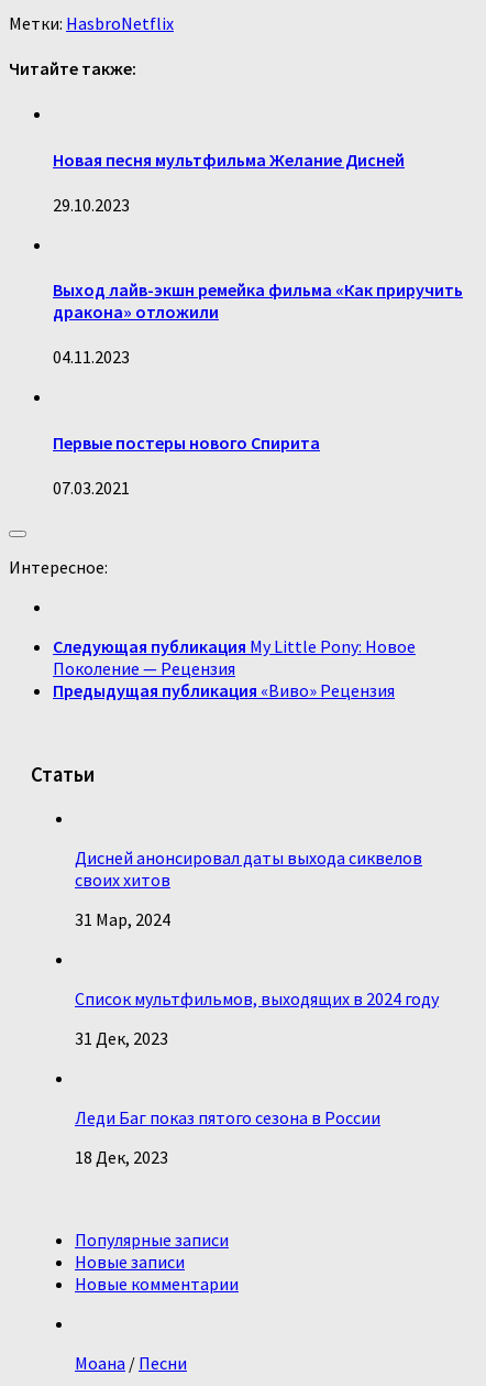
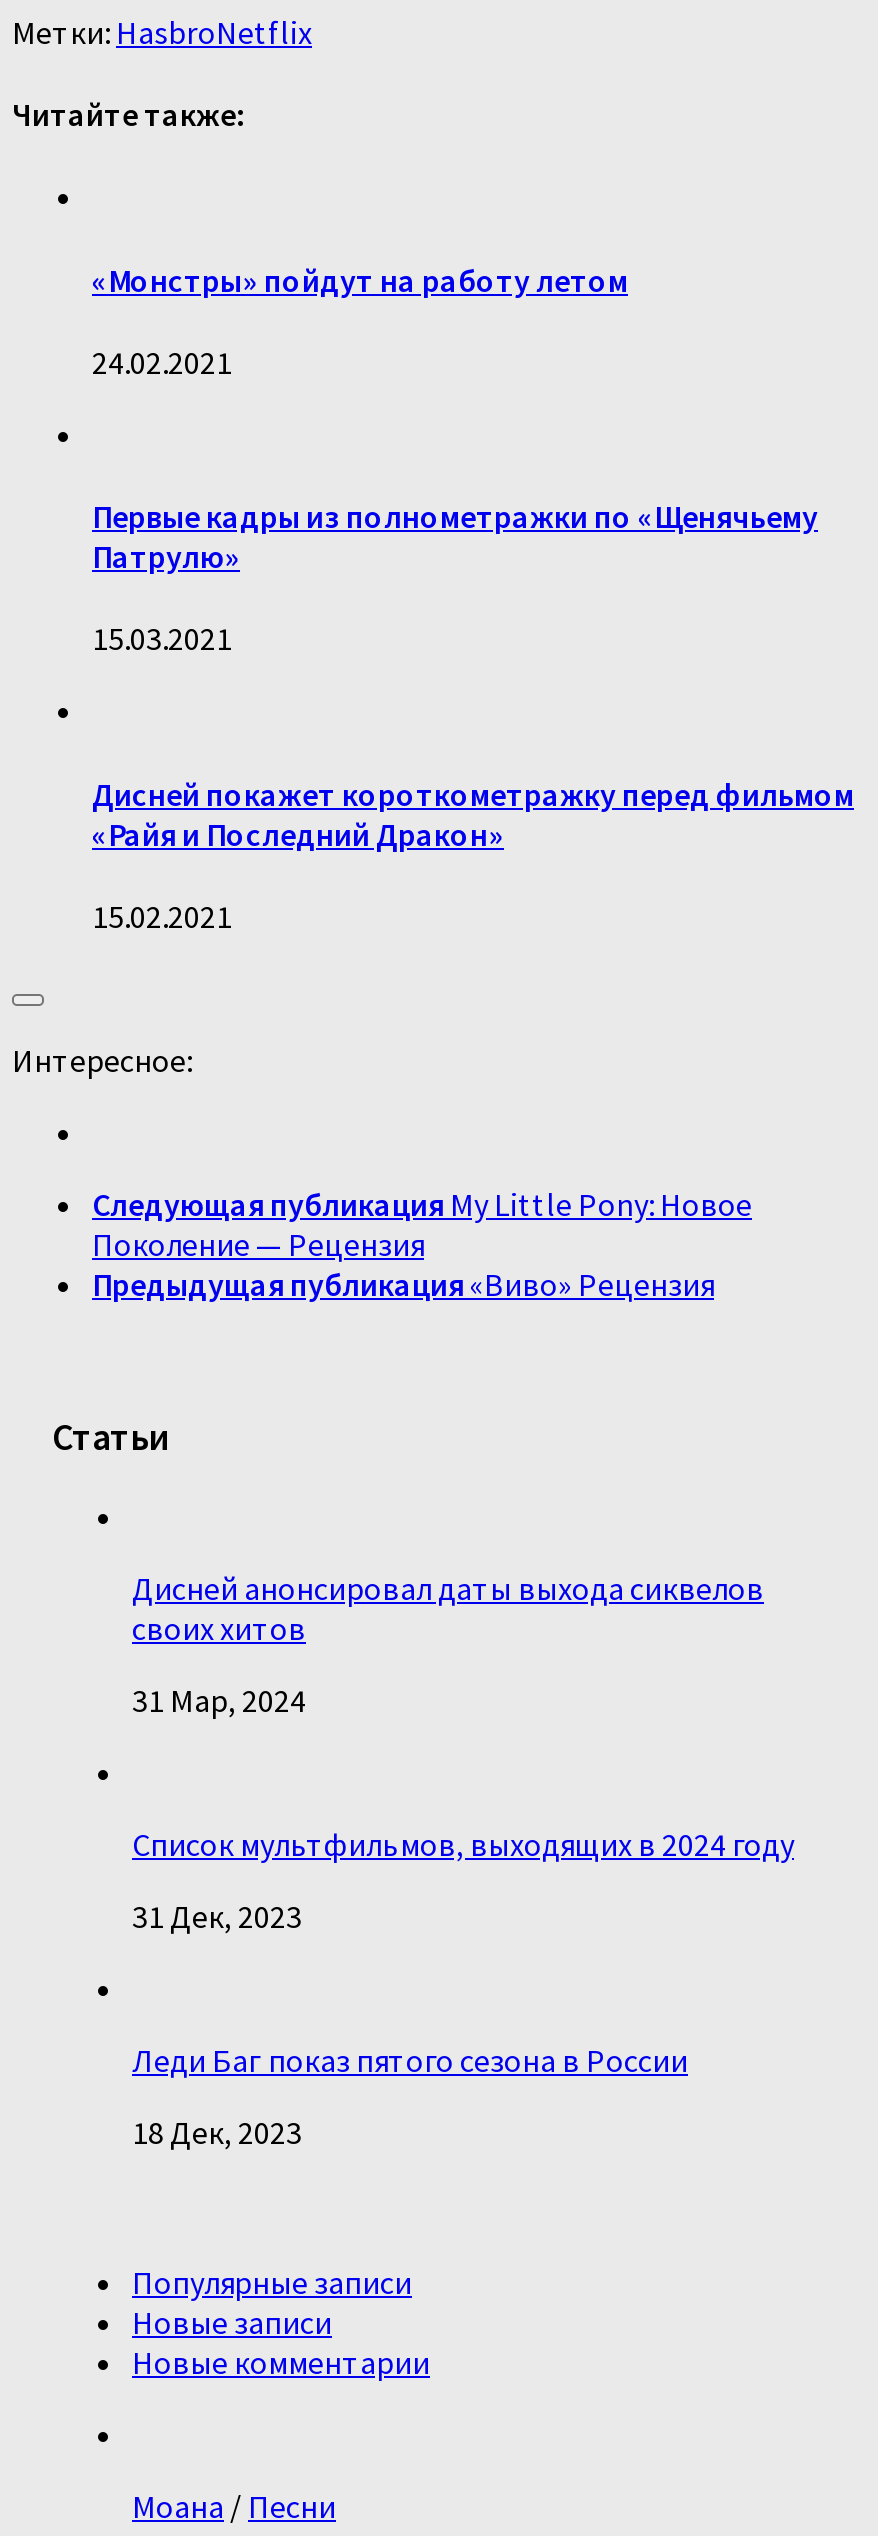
[53,148,405,170] Новая песня мультфильма Желание Дисней -> [92,259,628,299] «Монстры» пойдут на работу летом
[53,194,130,216] 29.10.2023 -> [92,342,232,382] 24.02.2021
[53,279,463,323] Выход лайв-экшн ремейка фильма «Как приручить | дракона» отложили -> [92,496,818,576] Первые кадры из полнометражки по «Щенячьему | Патрулю»
[53,346,130,368] 04.11.2023 -> [92,619,232,659] 15.03.2021
[53,431,320,453] Первые постеры нового Спирита -> [92,773,854,853] Дисней покажет короткометражку перед фильмом | «Райя и Последний Дракон»
[53,477,130,499] 07.03.2021 -> [92,896,232,936] 15.02.2021

